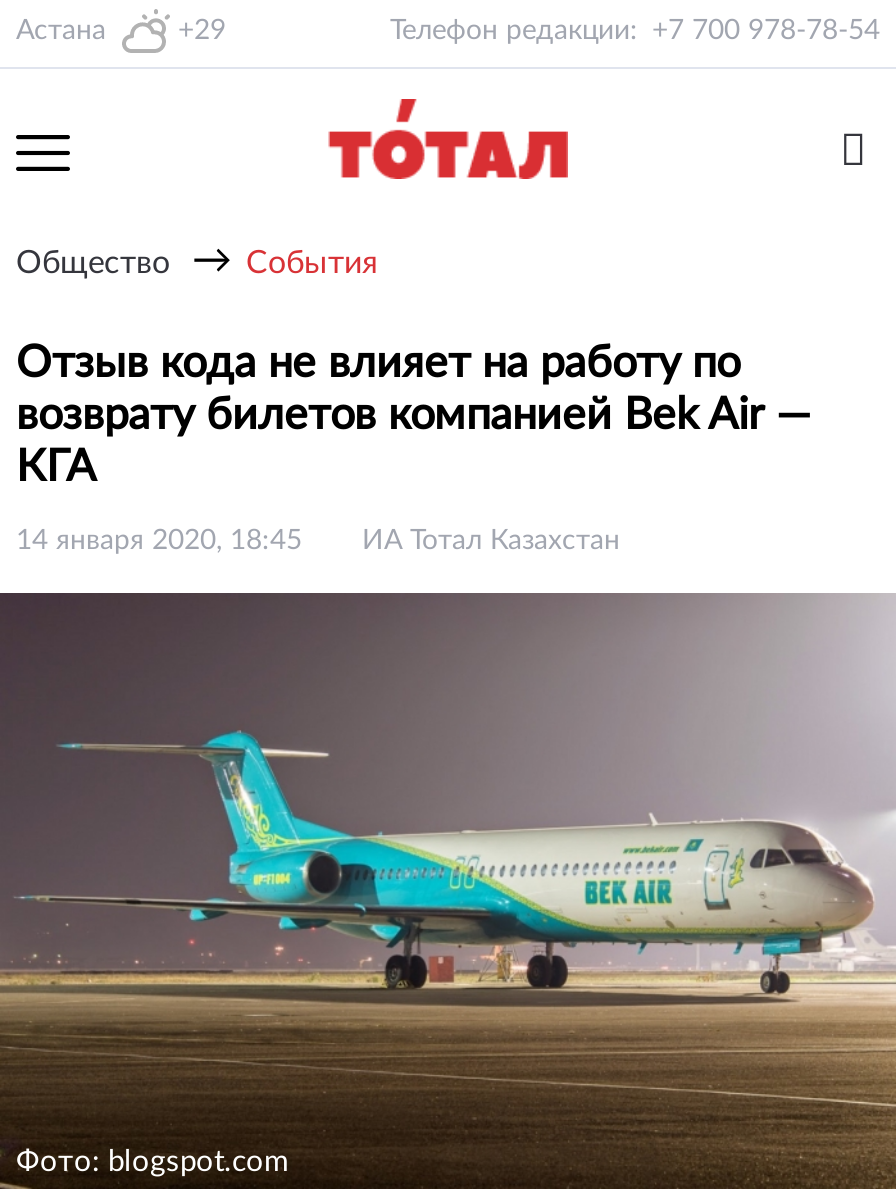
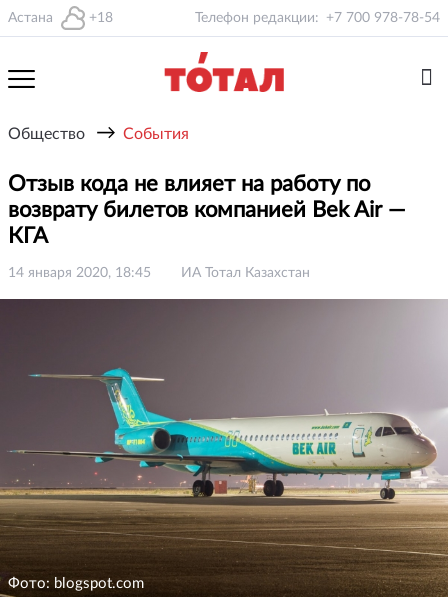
[178,17,226,45] +29 -> [89,11,113,25] +18

